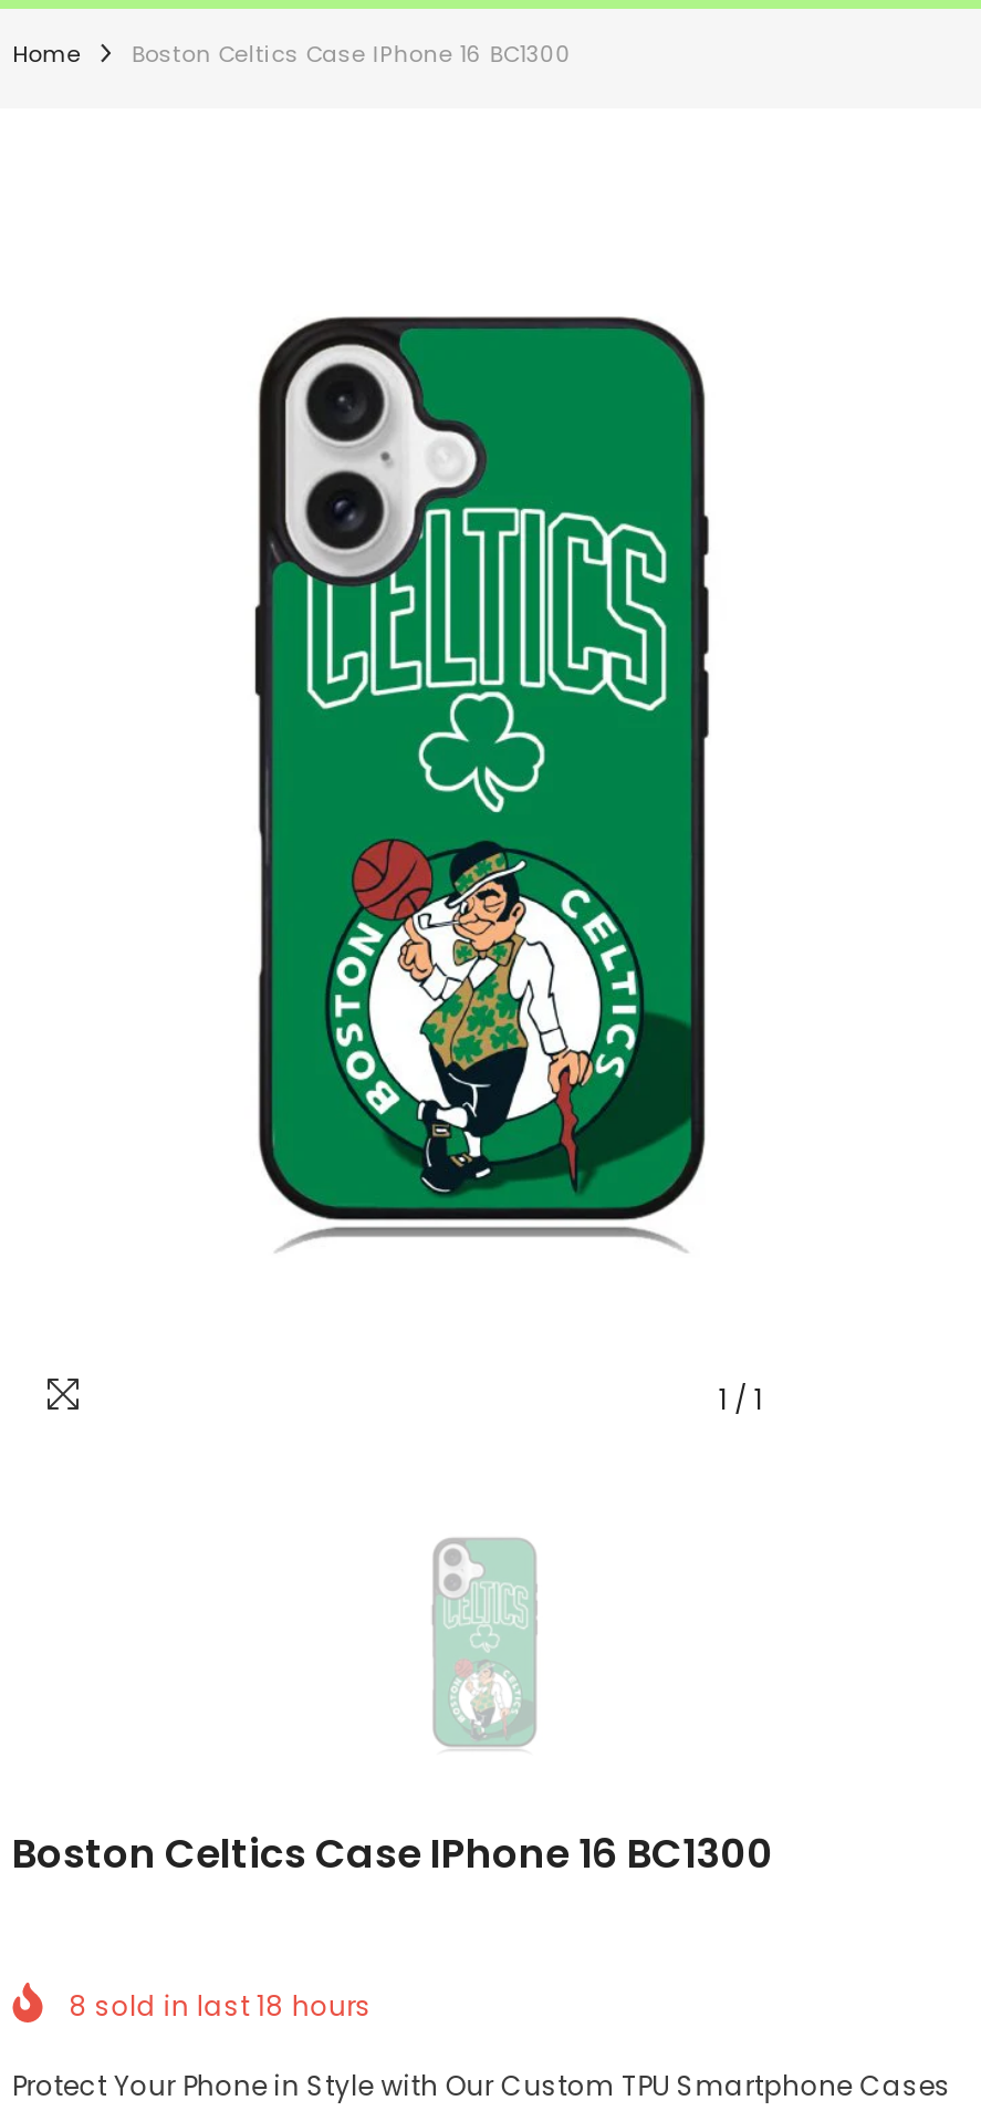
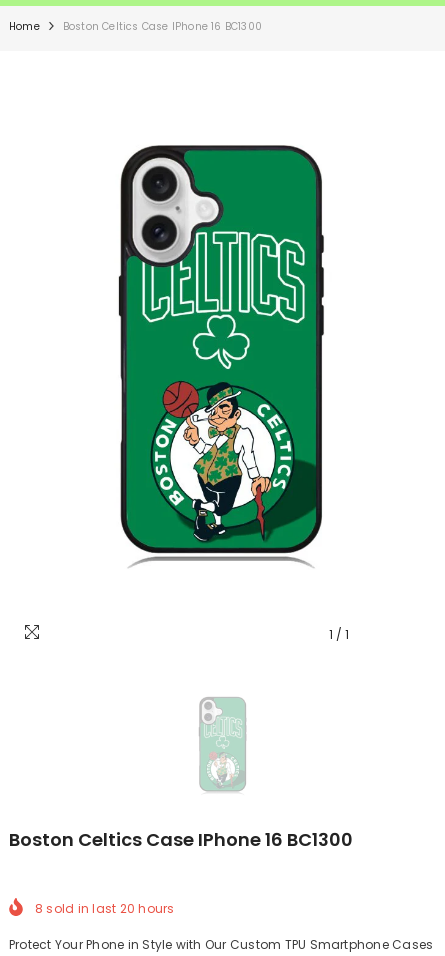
[70,1988,372,2025] 8 sold in last 18 hours -> [35,900,175,917] 8 sold in last 20 hours

